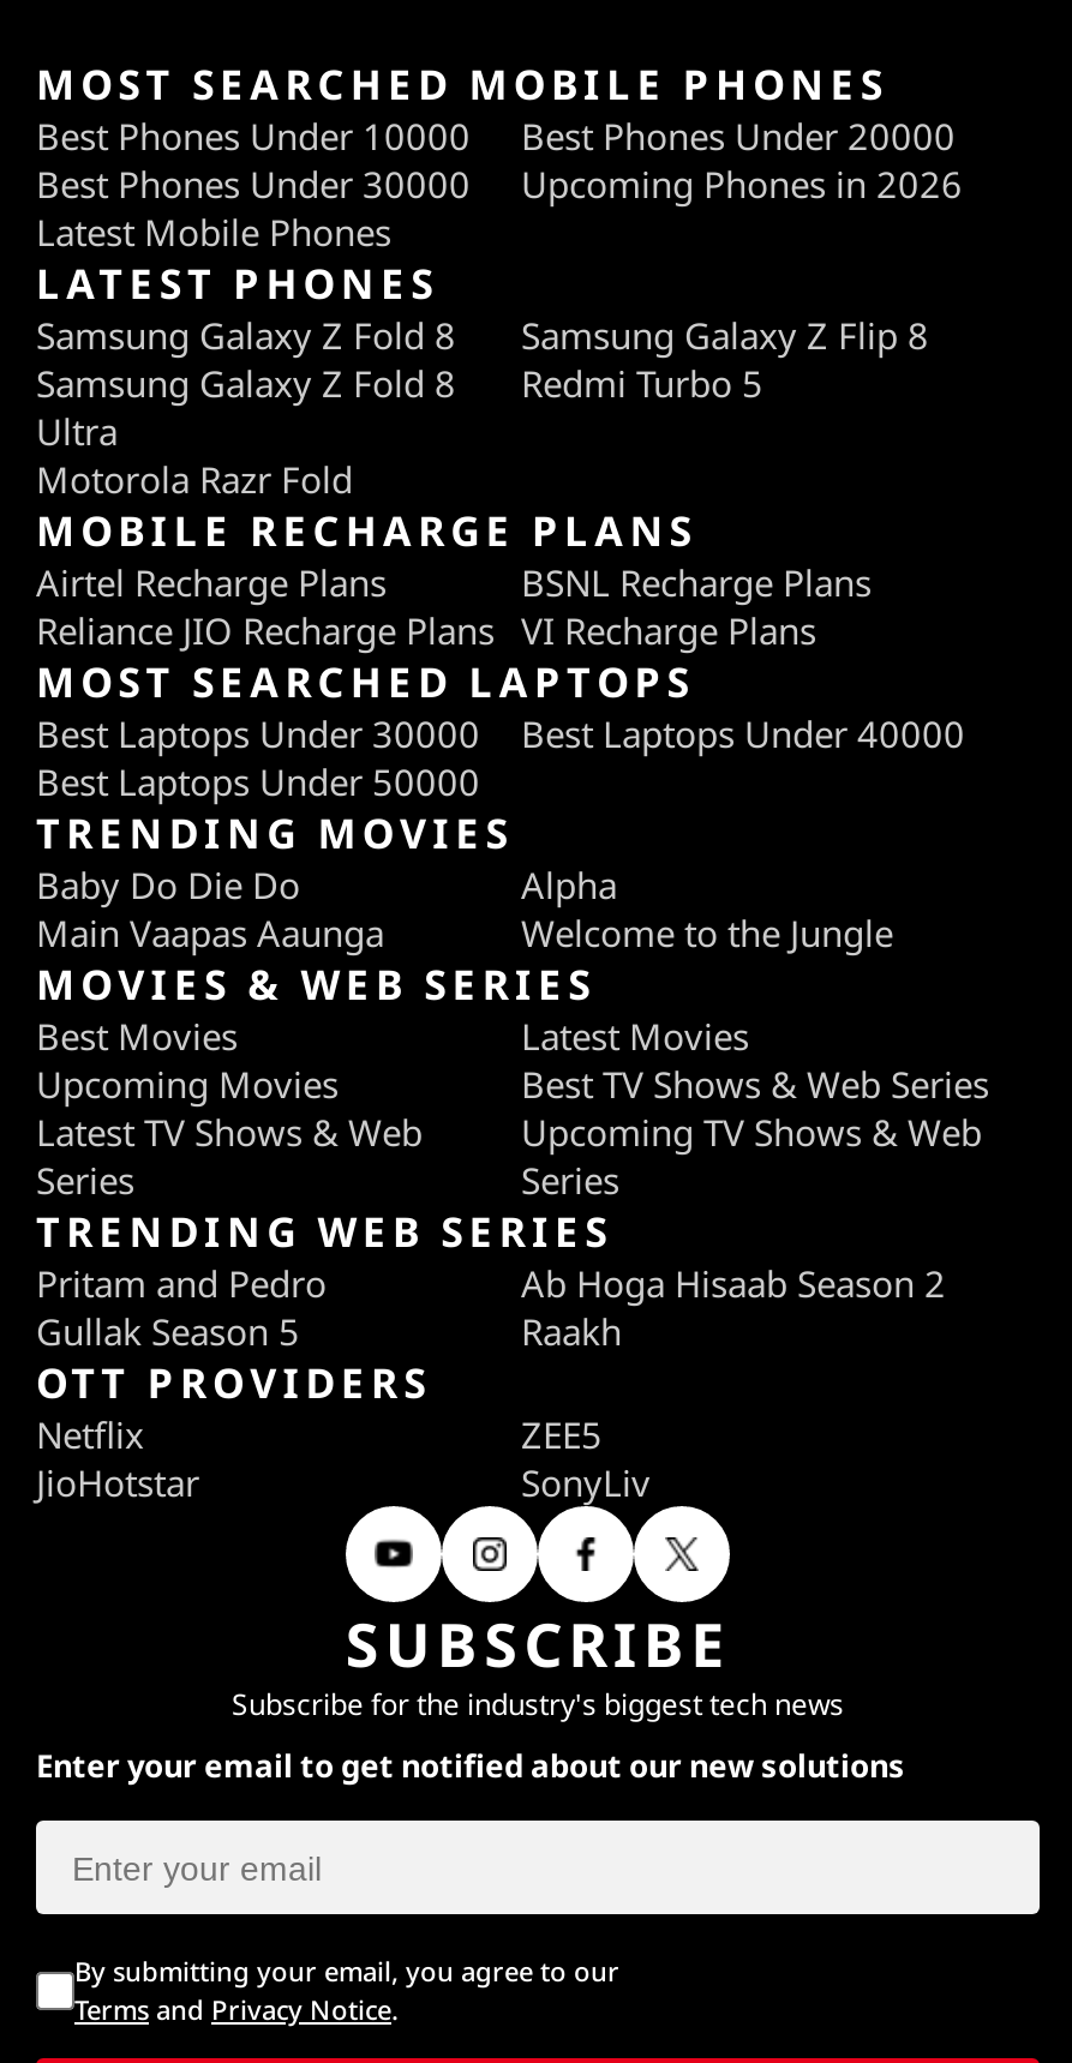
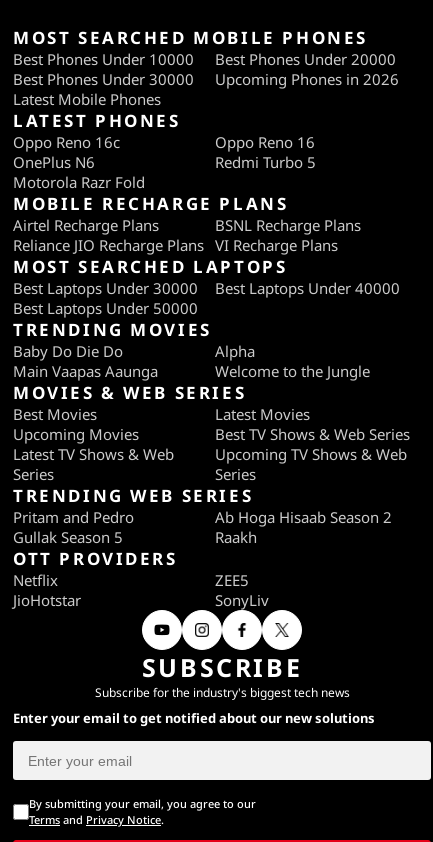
[36,311,929,455] Samsung Galaxy Z Fold 8 | Samsung Galaxy Z Flip 8 | Samsung Galaxy Z Fold 8 | Ultra -> [13,132,315,172] Oppo Reno 16c | Oppo Reno 16 | OnePlus N6

